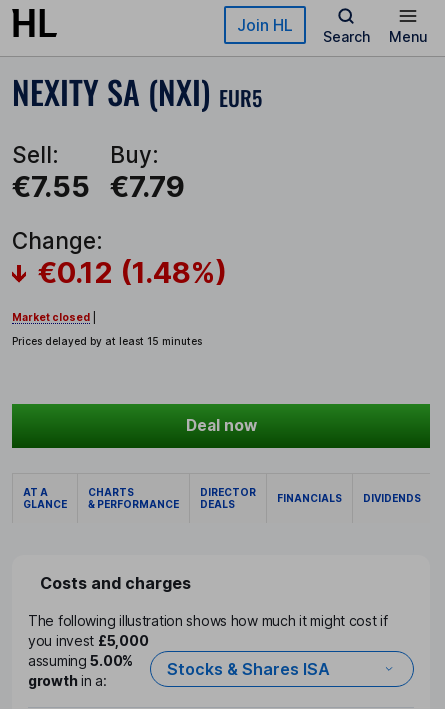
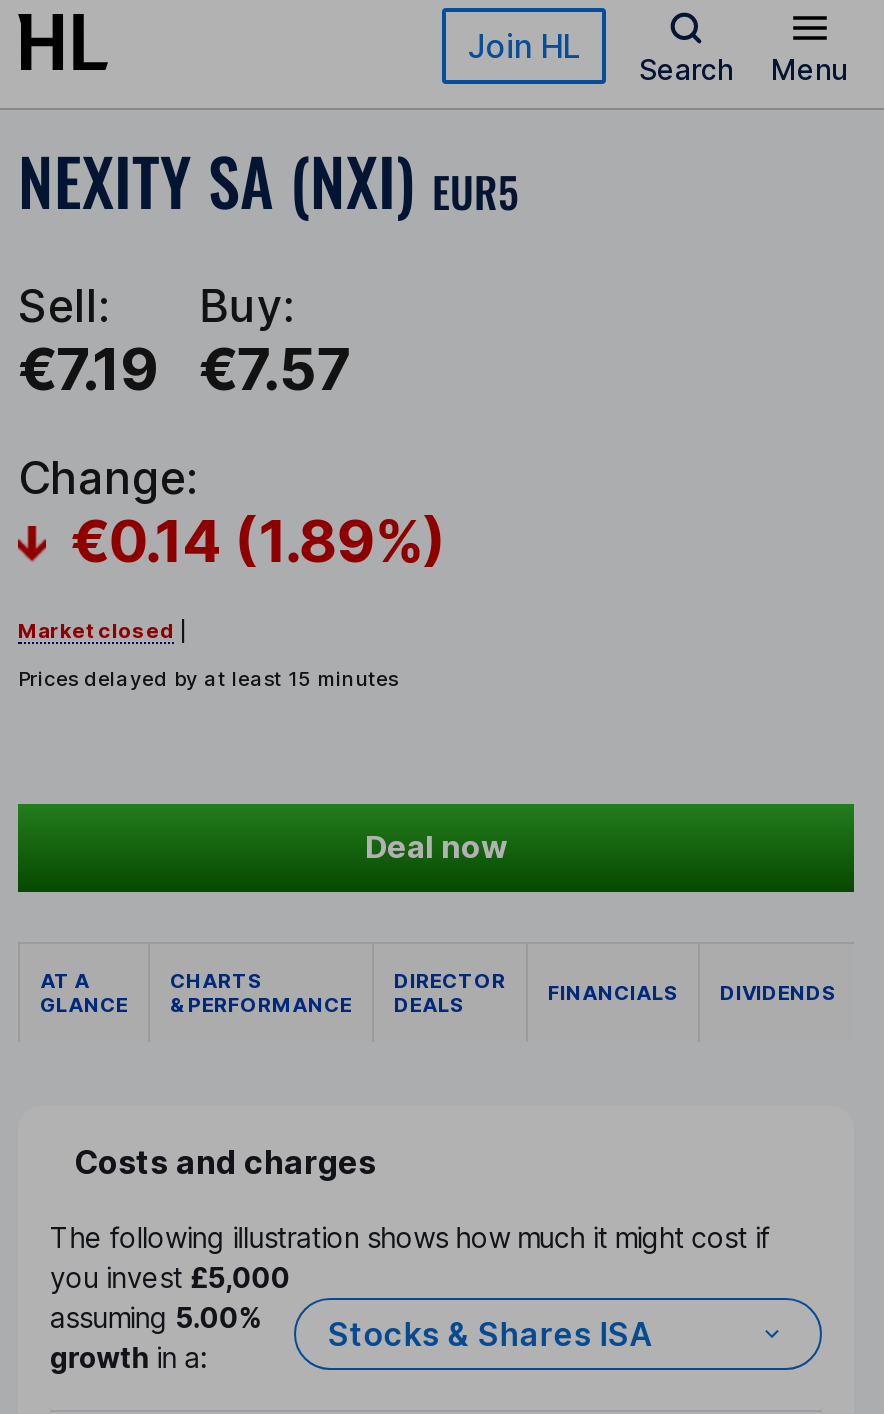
[12,169,90,204] €7.55 -> [18,334,158,404] €7.19
[110,169,185,204] €7.79 -> [199,334,351,404] €7.57
[38,255,227,290] €0.12 (1.48%) -> [70,506,446,576] €0.14 (1.89%)

